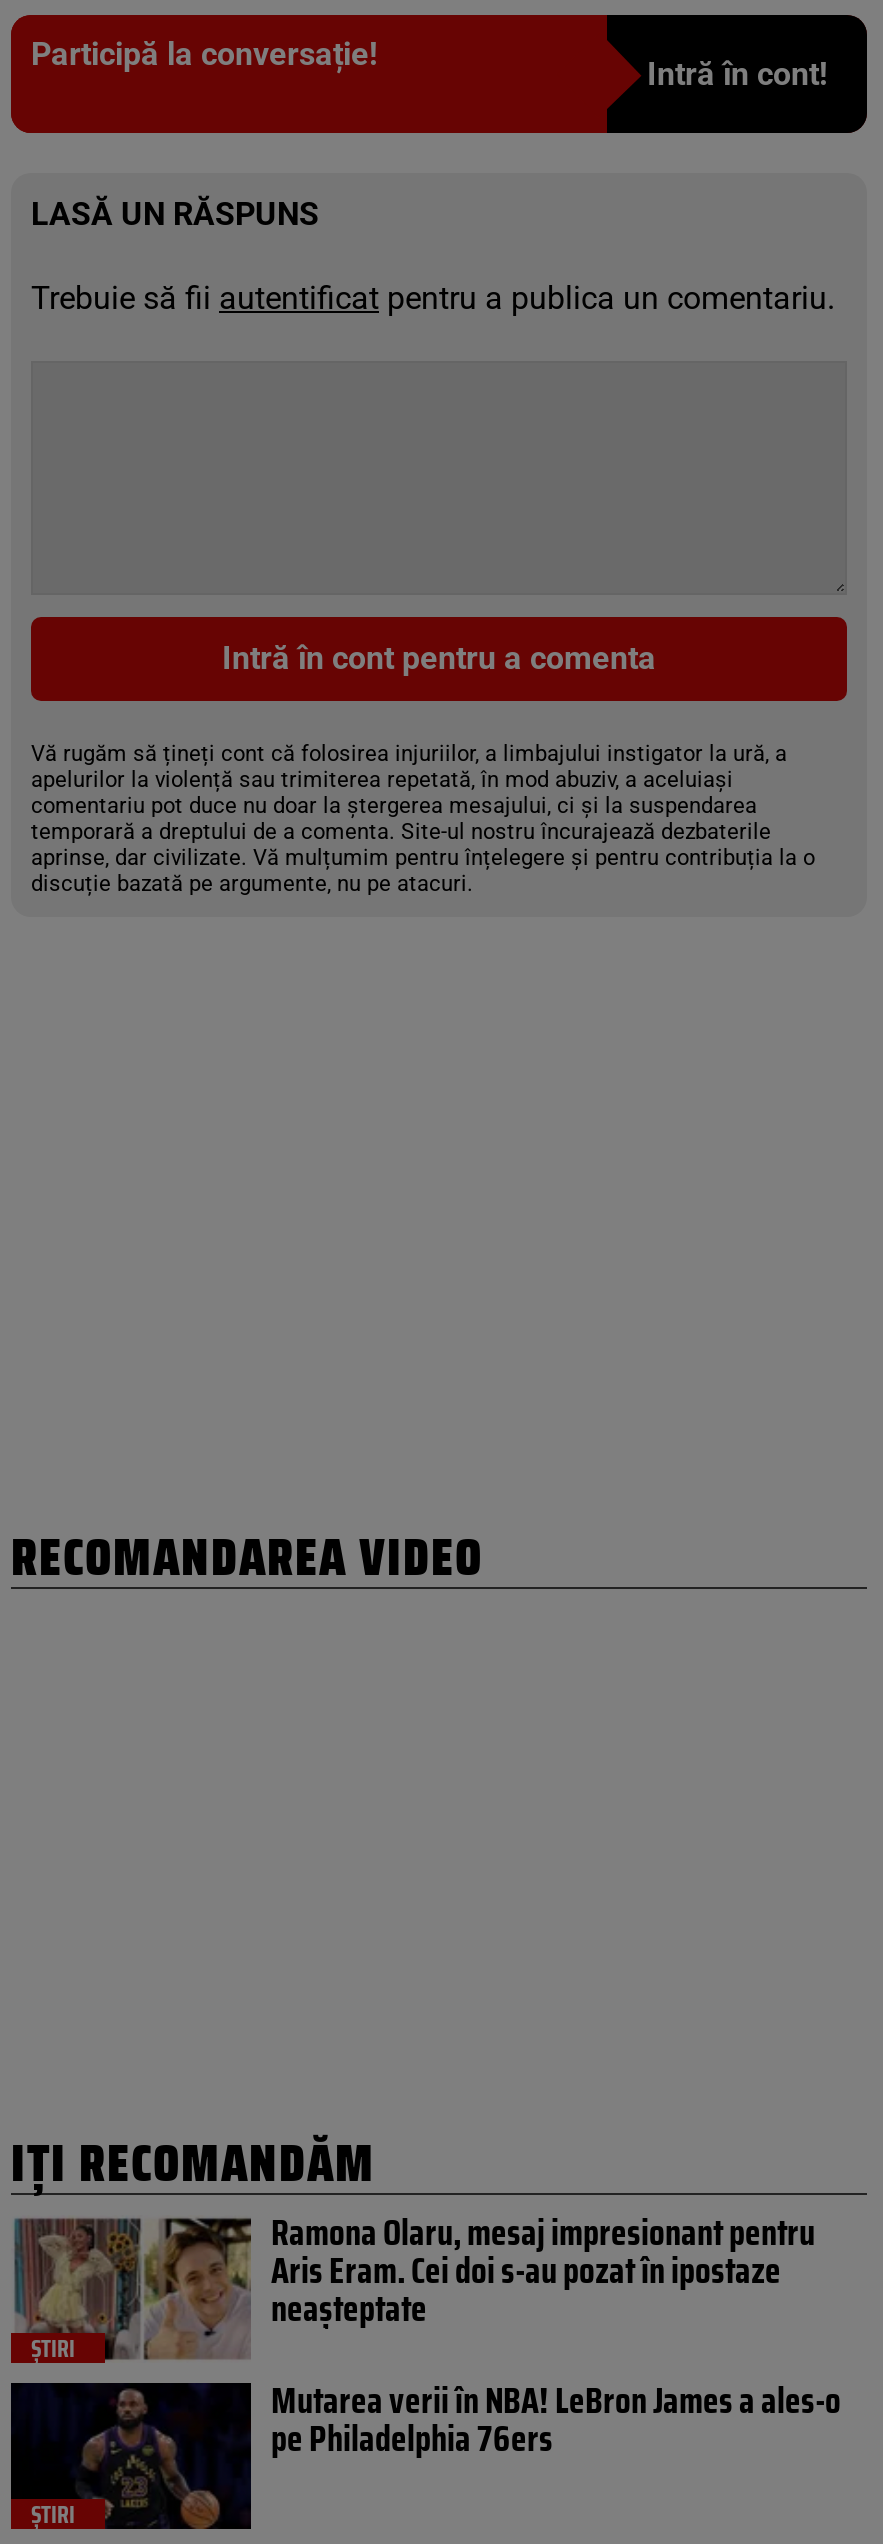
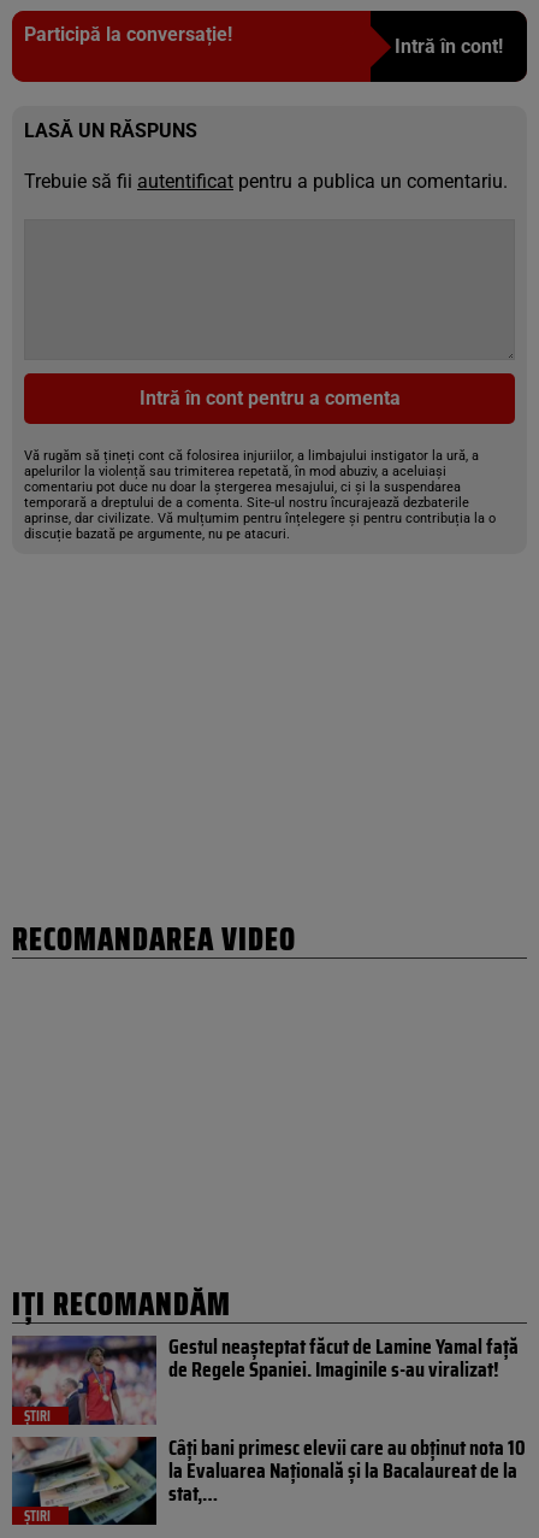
[11,2205,815,2363] [image] | Ramona Olaru, mesaj impresionant pentru | Aris Eram. Cei doi s-au pozat în ipostaze | neașteptate -> [11,1329,519,1426] [image] | Gestul neașteptat făcut de Lamine Yamal față | de Regele Spaniei. Imaginile s-au viralizat!
[9,2372,841,2531] [image] | Mutarea verii în NBA! LeBron James a ales-o | pe Philadelphia 76ers -> [11,1430,526,1526] [image] | Câți bani primesc elevii care au obținut nota 10 | la Evaluarea Națională și la Bacalaureat de la | stat,…

